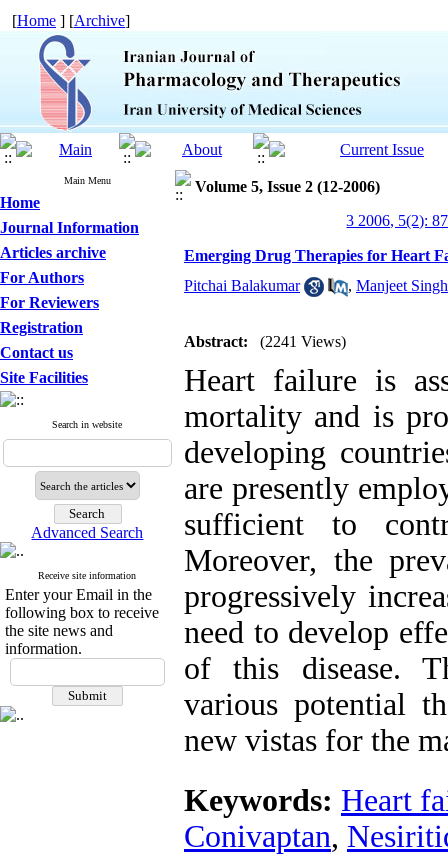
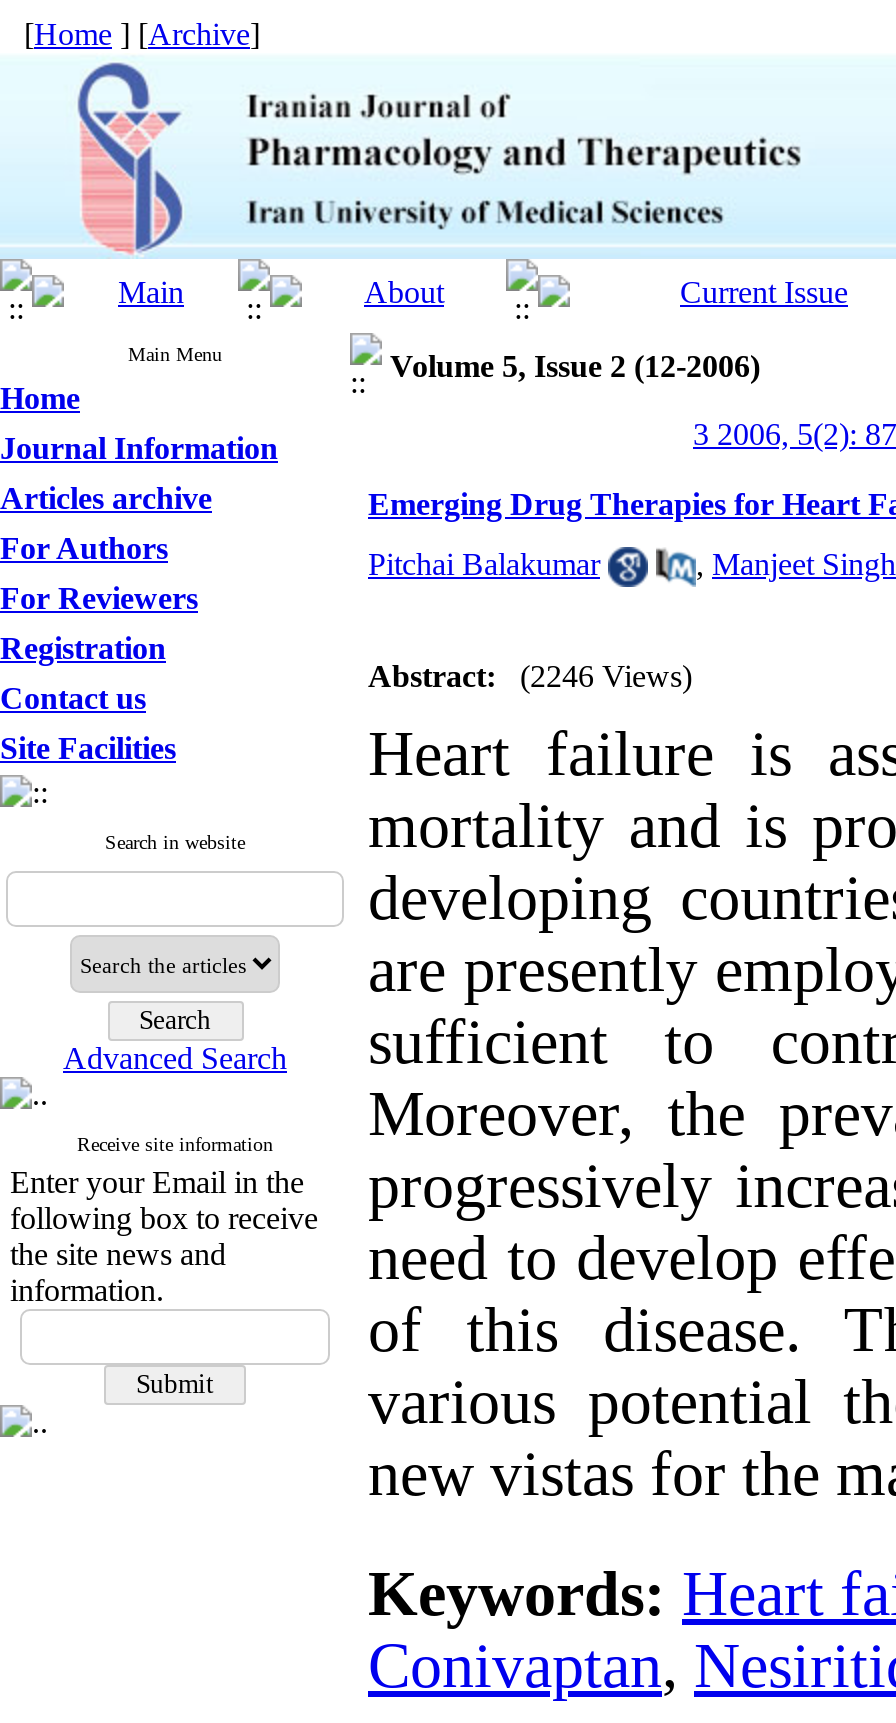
[184,333,346,350] Abstract: (2241 Views) -> [368,659,692,693] Abstract: (2246 Views)

